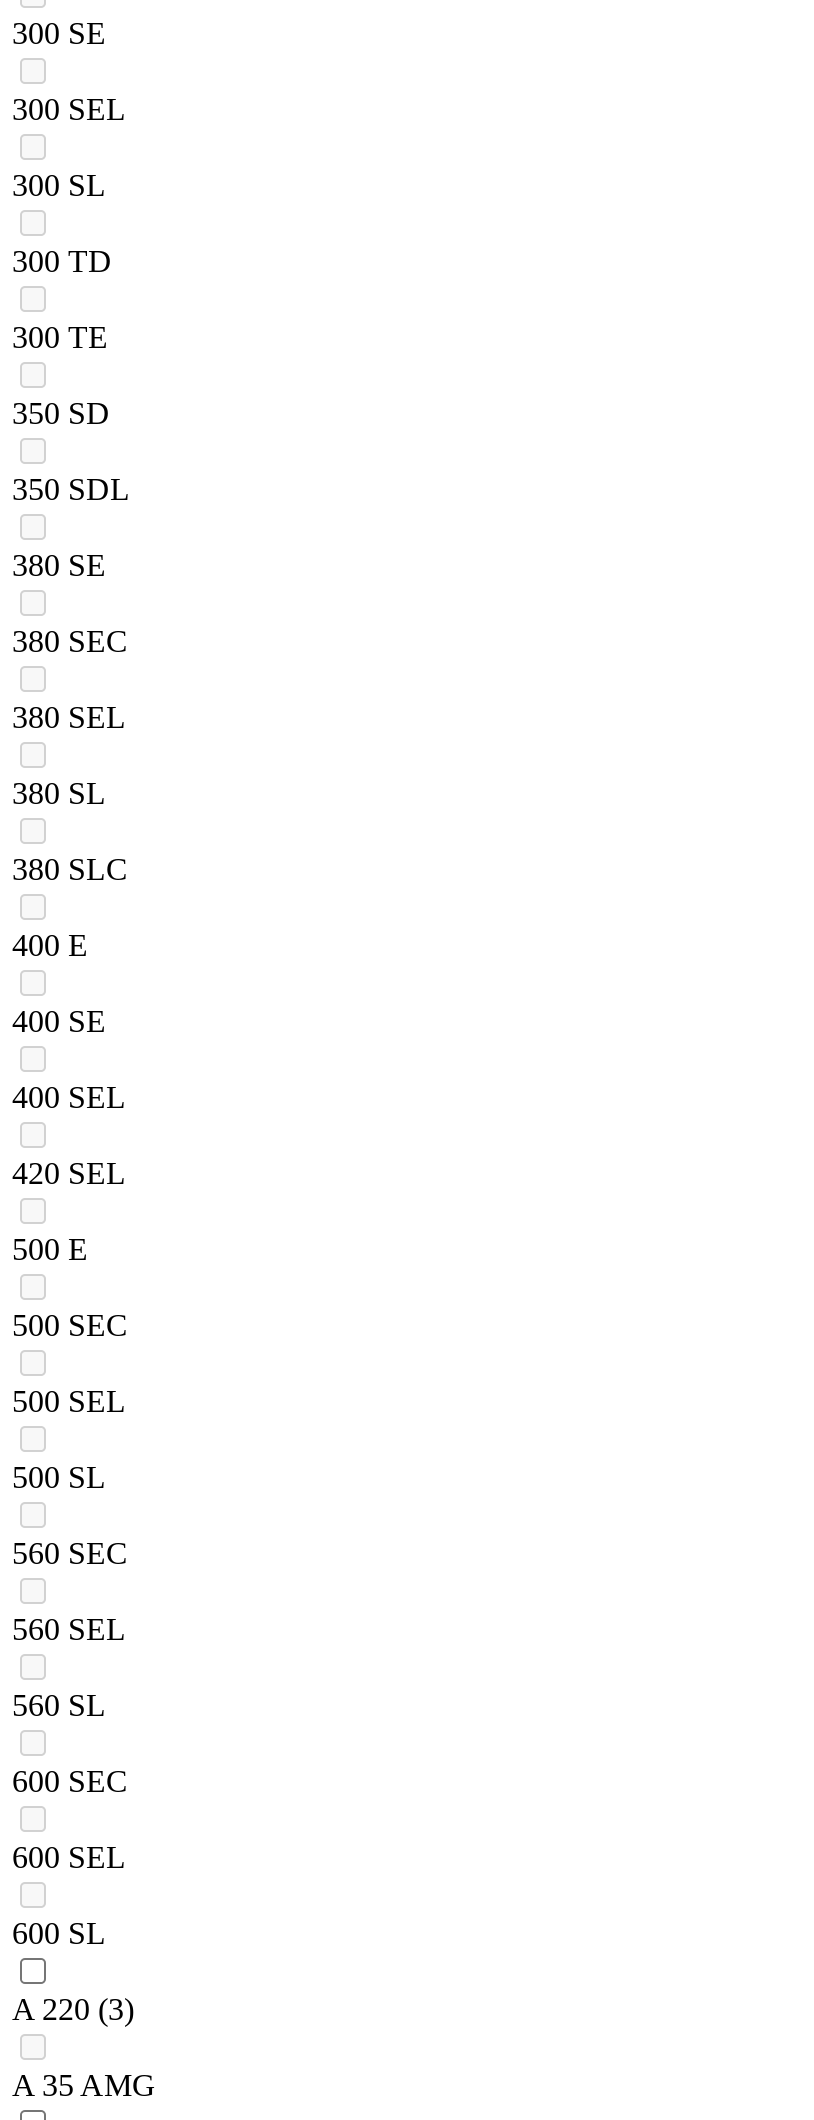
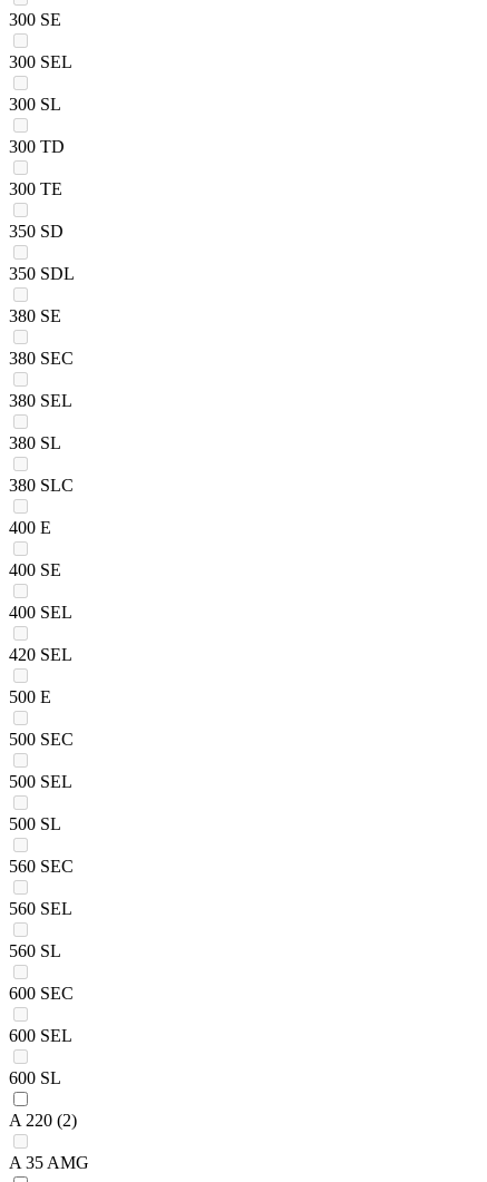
[12,1993,134,2027] A 220 (3) -> [9,1111,77,1130] A 220 (2)

